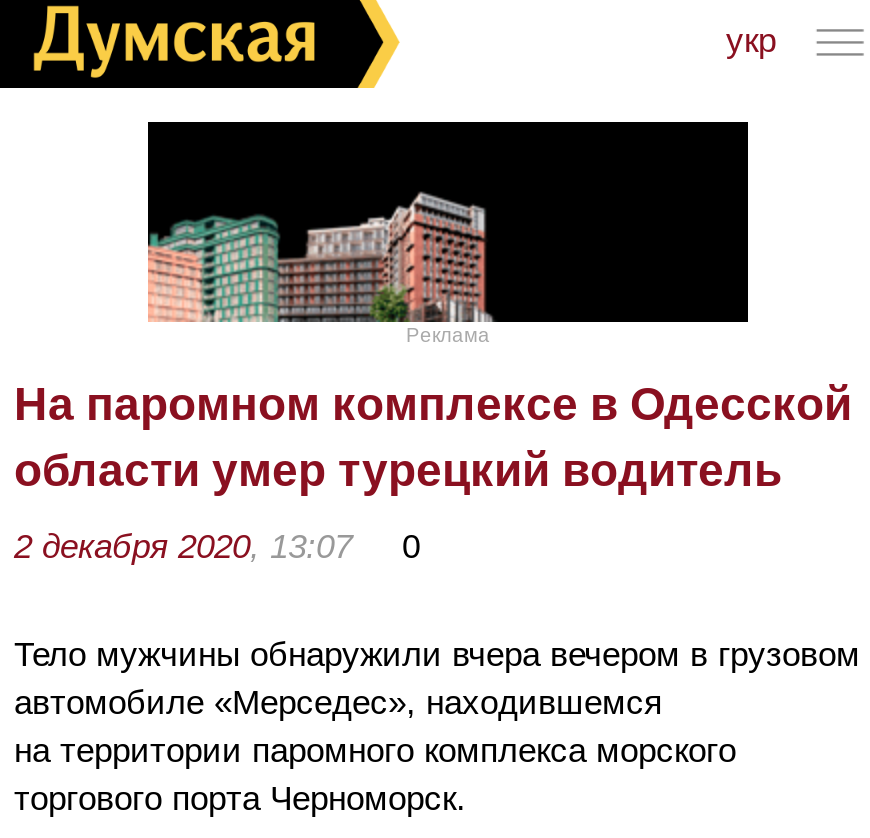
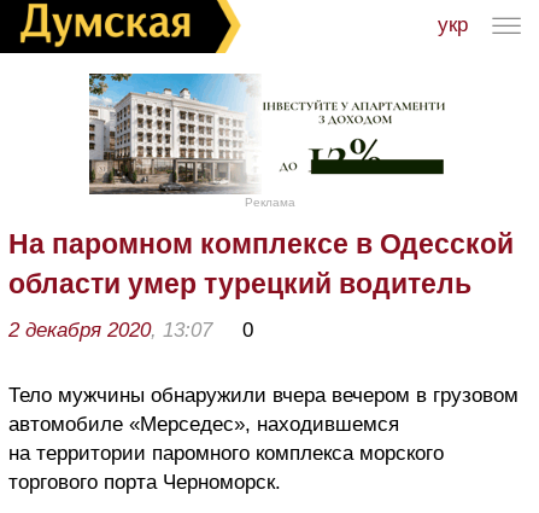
[146,120,750,324] [image] -> [88,72,451,196] [image]

